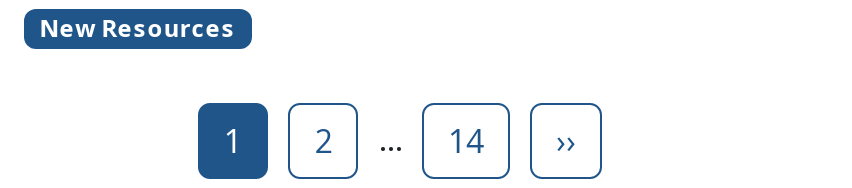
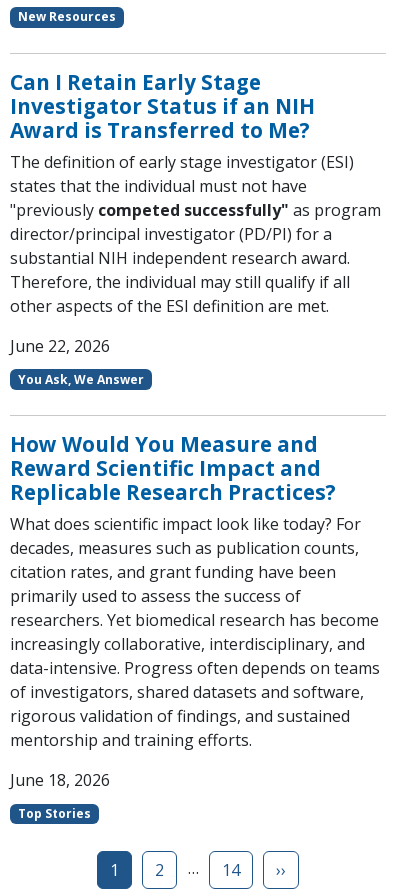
none -> [10,67,381,822] Can I Retain Early Stage | Investigator Status if an NIH | Award is Transferred to Me? | The definition of early stage investigator (ESI) | states that the individual must not have | "previously competed successfully" as program | director/principal investigator (PD/PI) for a | substantial NIH independent research award. | Therefore, the individual may still qualify if all | other aspects of the ESI definition are met. | June 22, 2026 | You Ask, We Answer | How Would You Measure and | Reward Scientific Impact and | Replicable Research Practices? | What does scientific impact look like today? For | decades, measures such as publication counts, | citation rates, and grant funding have been | primarily used to assess the success of | researchers. Yet biomedical research has become | increasingly collaborative, interdisciplinary, and | data-intensive. Progress often depends on teams | of investigators, shared datasets and software, | rigorous validation of findings, and sustained | mentorship and training efforts. | June 18, 2026 | Top Stories

